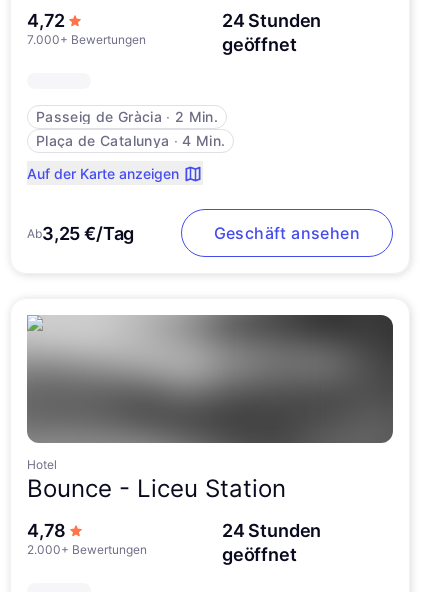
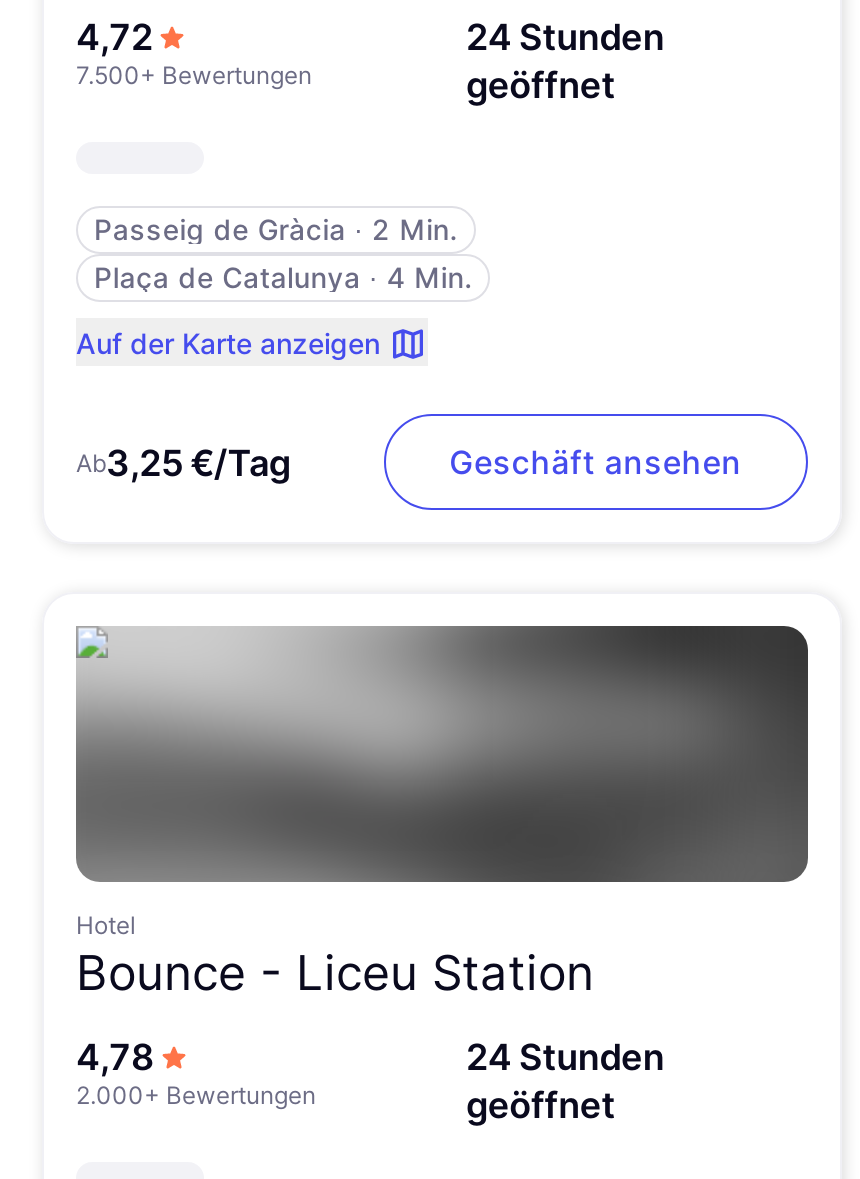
[27,32,146,47] 7.000+ Bewertungen -> [76,60,312,90] 7.500+ Bewertungen

